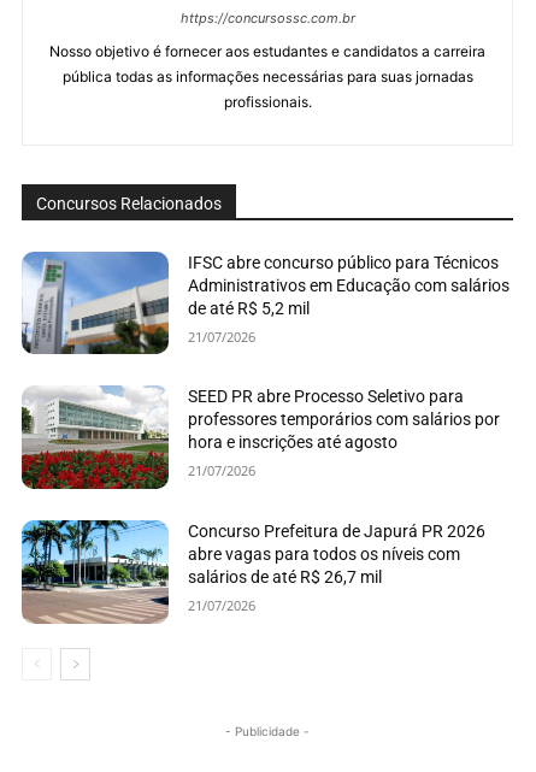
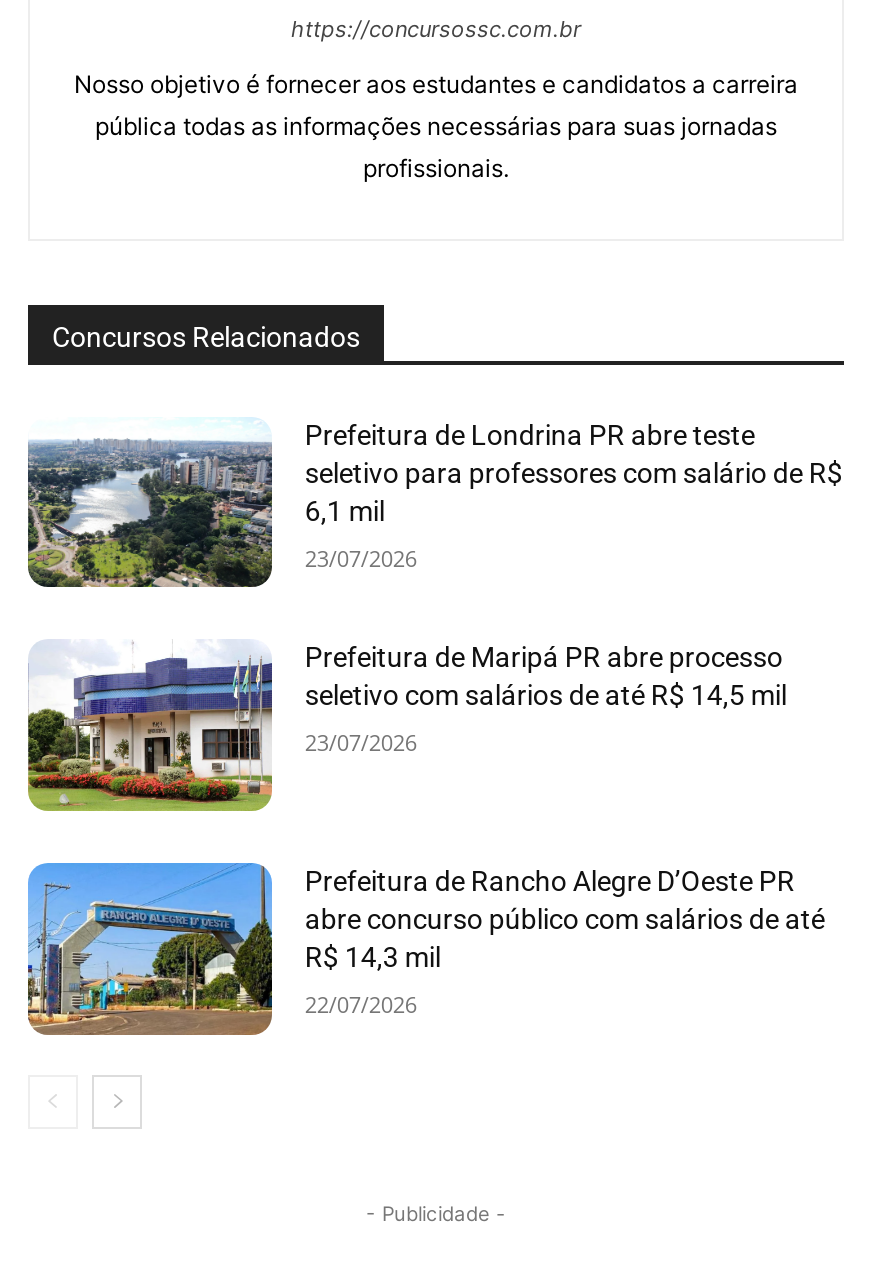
[22,251,510,355] [image] | IFSC abre concurso público para Técnicos | Administrativos em Educação com salários | de até R$ 5,2 mil -> [26,417,843,589] [image] | Prefeitura de Londrina PR abre teste | seletivo para professores com salário de R$ | 6,1 mil
[188,327,256,345] 21/07/2026 -> [305,543,417,573] 23/07/2026
[20,384,500,490] [image] | SEED PR abre Processo Seletivo para | professores temporários com salários por | hora e inscrições até agosto -> [26,639,787,813] [image] | Prefeitura de Maripá PR abre processo | seletivo com salários de até R$ 14,5 mil
[188,462,256,480] 21/07/2026 -> [305,728,417,758] 23/07/2026
[20,519,486,624] [image] | Concurso Prefeitura de Japurá PR 2026 | abre vagas para todos os níveis com | salários de até R$ 26,7 mil -> [26,861,825,1035] [image] | Prefeitura de Rancho Alegre D’Oeste PR | abre concurso público com salários de até | R$ 14,3 mil
[188,596,256,614] 21/07/2026 -> [305,989,417,1019] 22/07/2026

